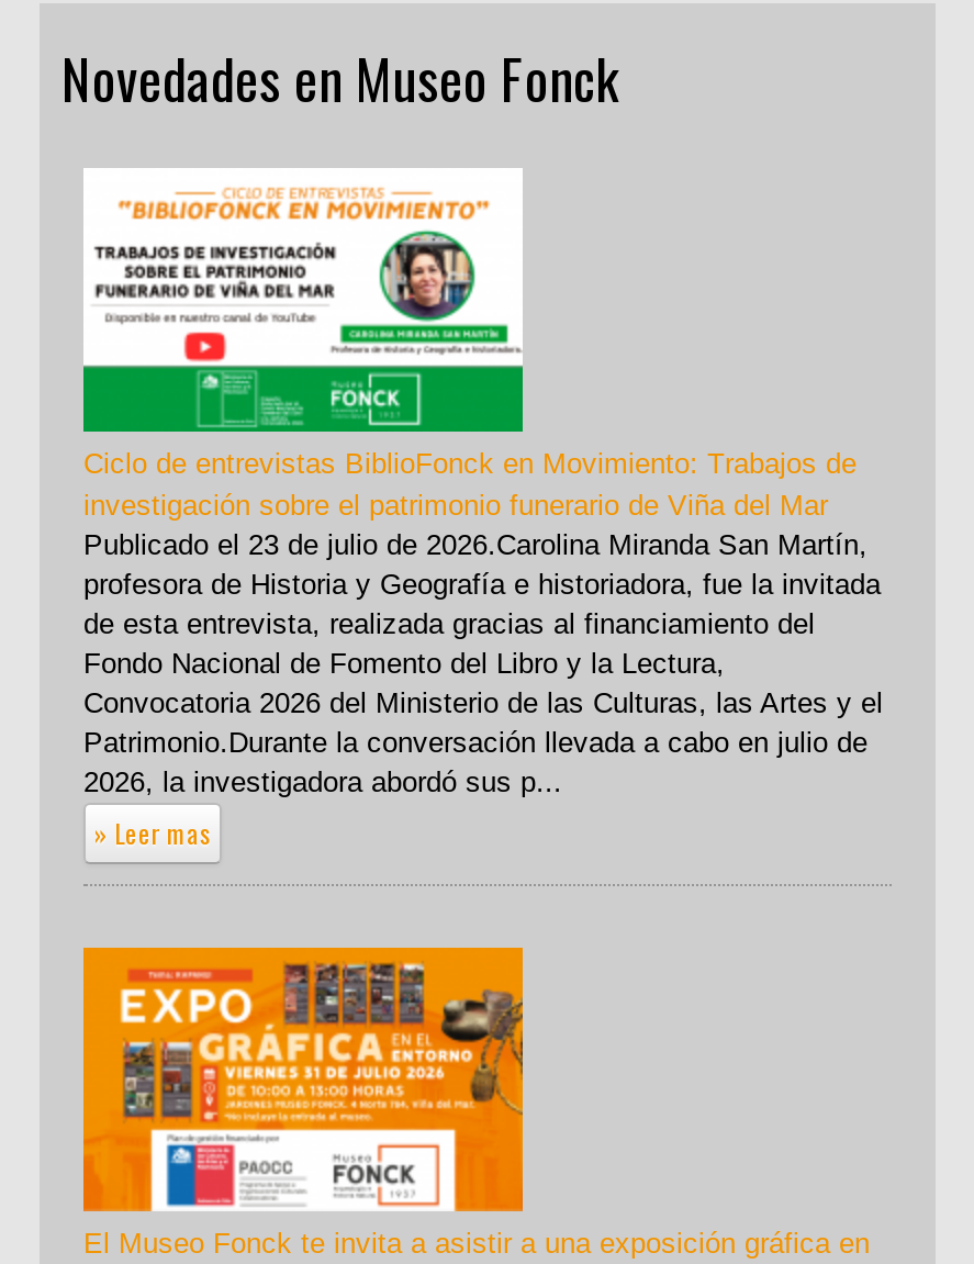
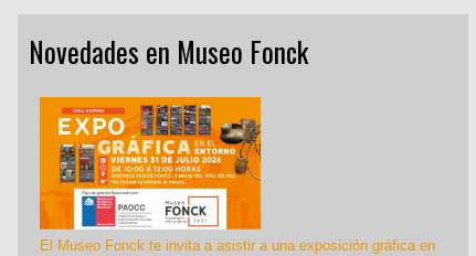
[81,188,883,851] [image] | Ciclo de entrevistas BiblioFonck en Movimiento: Trabajos de | investigación sobre el patrimonio funerario de Viña del Mar | Publicado el 23 de julio de 2026.Carolina Miranda San Martín, | profesora de Historia y Geografía e historiadora, fue la invitada | de esta entrevista, realizada gracias al financiamiento del | Fondo Nacional de Fomento del Libro y la Lectura, | Convocatoria 2026 del Ministerio de las Culturas, las Artes y el | Patrimonio.Durante la conversación llevada a cabo en julio de | 2026, la investigadora abordó sus p... | » Leer mas -> none

